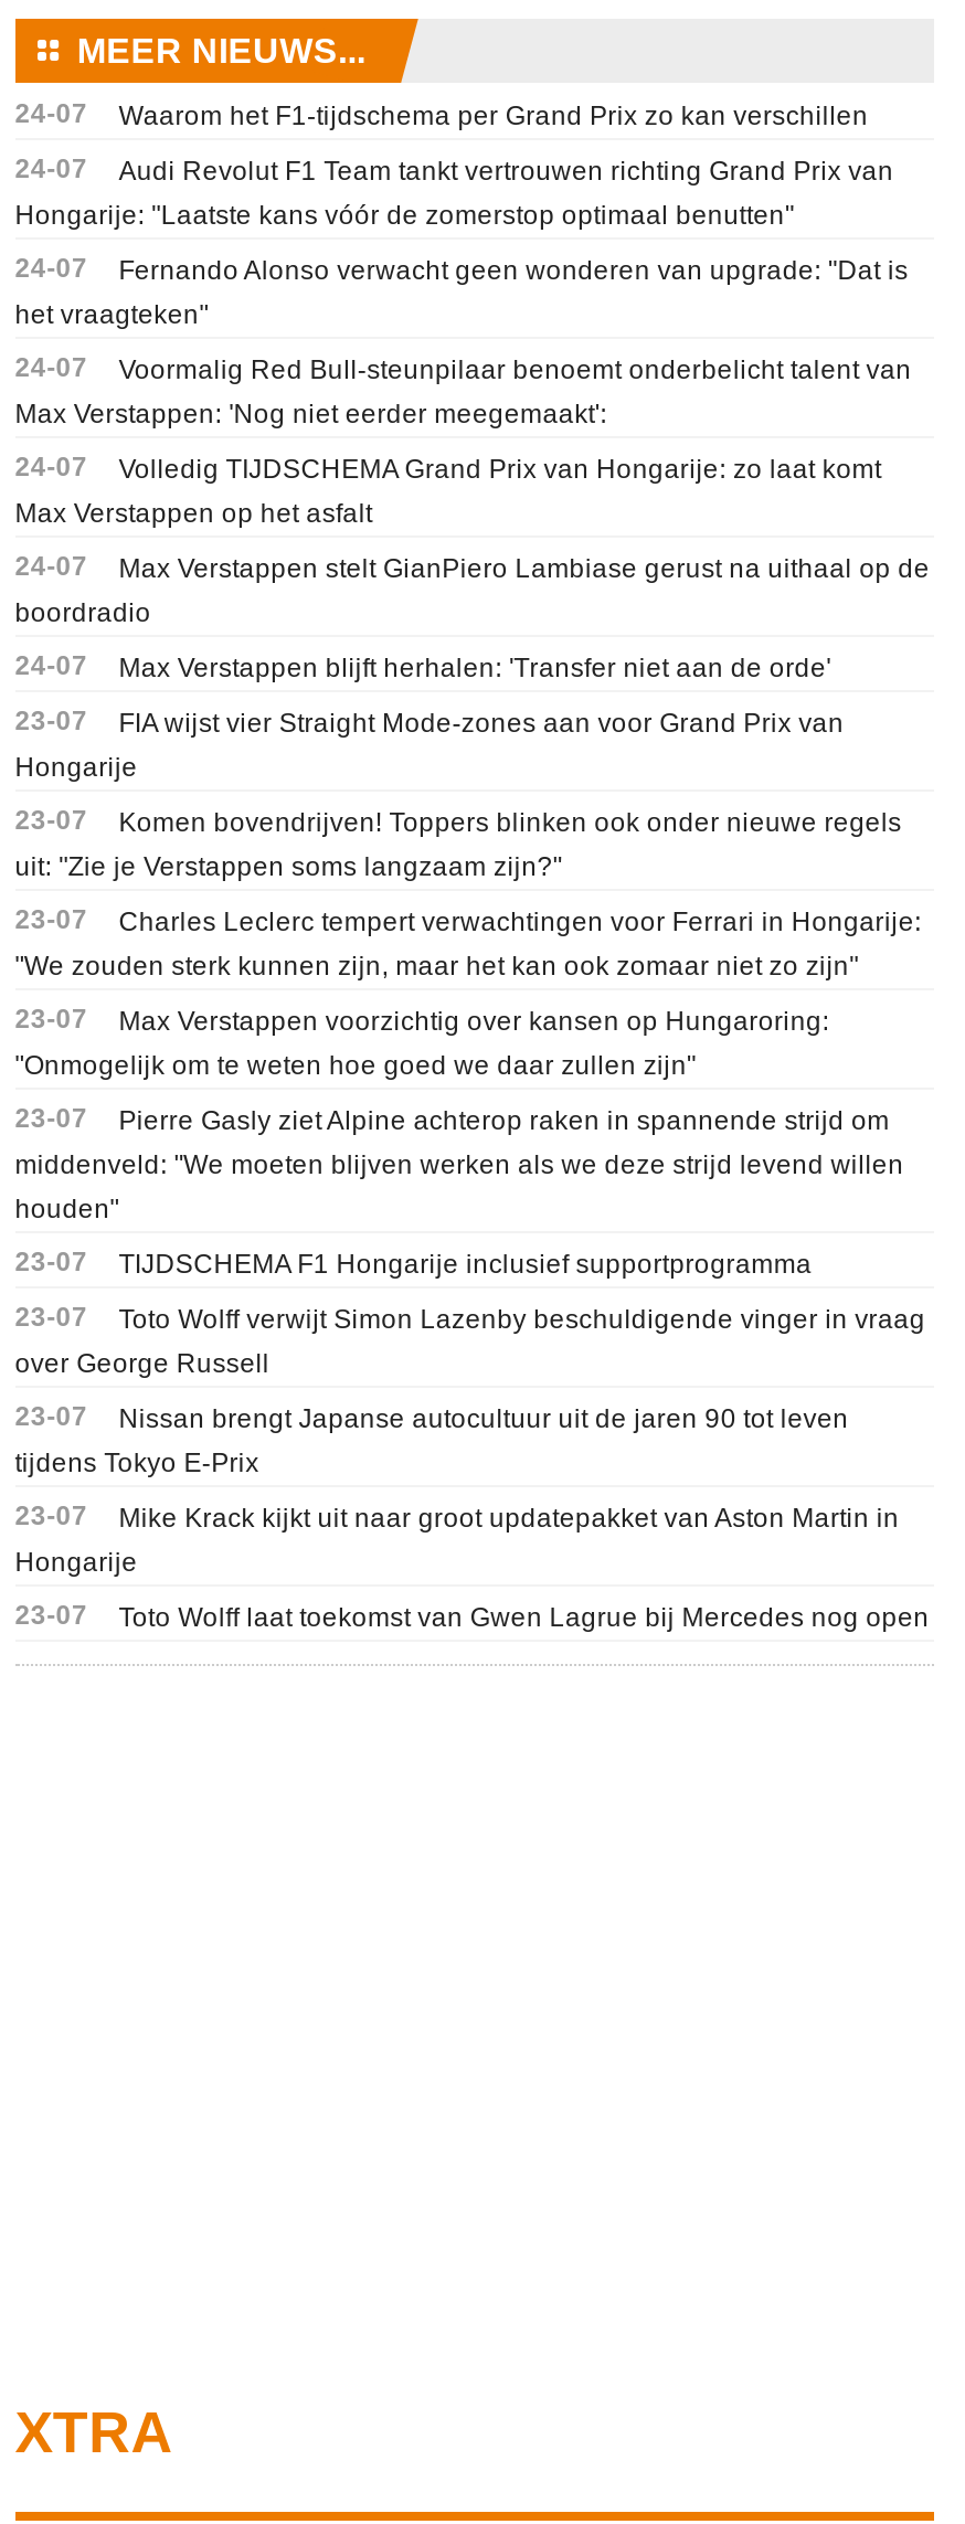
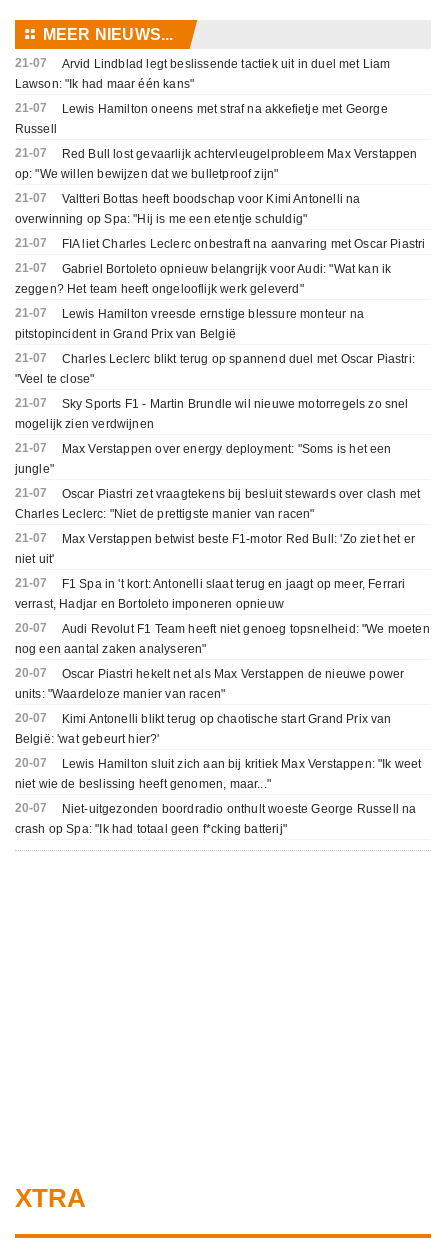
[15,99,930,1634] 24-07 | Waarom het F1-tijdschema per Grand Prix zo kan verschillen | 24-07 | Audi Revolut F1 Team tankt vertrouwen richting Grand Prix van | Hongarije: "Laatste kans vóór de zomerstop optimaal benutten" | 24-07 | Fernando Alonso verwacht geen wonderen van upgrade: "Dat is | het vraagteken" | 24-07 | Voormalig Red Bull-steunpilaar benoemt onderbelicht talent van | Max Verstappen: 'Nog niet eerder meegemaakt': | 24-07 | Volledig TIJDSCHEMA Grand Prix van Hongarije: zo laat komt | Max Verstappen op het asfalt | 24-07 | Max Verstappen stelt GianPiero Lambiase gerust na uithaal op de | boordradio | 24-07 | Max Verstappen blijft herhalen: 'Transfer niet aan de orde' | 23-07 | FIA wijst vier Straight Mode-zones aan voor Grand Prix van | Hongarije | 23-07 | Komen bovendrijven! Toppers blinken ook onder nieuwe regels | uit: "Zie je Verstappen soms langzaam zijn?" | 23-07 | Charles Leclerc tempert verwachtingen voor Ferrari in Hongarije: | "We zouden sterk kunnen zijn, maar het kan ook zomaar niet zo zijn" | 23-07 | Max Verstappen voorzichtig over kansen op Hungaroring: | "Onmogelijk om te weten hoe goed we daar zullen zijn" | 23-07 | Pierre Gasly ziet Alpine achterop raken in spannende strijd om | middenveld: "We moeten blijven werken als we deze strijd levend willen | houden" | 23-07 | TIJDSCHEMA F1 Hongarije inclusief supportprogramma | 23-07 | Toto Wolff verwijt Simon Lazenby beschuldigende vinger in vraag | over George Russell | 23-07 | Nissan brengt Japanse autocultuur uit de jaren 90 tot leven | tijdens Tokyo E-Prix | 23-07 | Mike Krack kijkt uit naar groot updatepakket van Aston Martin in | Hongarije | 23-07 | Toto Wolff laat toekomst van Gwen Lagrue bij Mercedes nog open -> [15,56,430,836] 21-07 | Arvid Lindblad legt beslissende tactiek uit in duel met Liam | Lawson: "Ik had maar één kans" | 21-07 | Lewis Hamilton oneens met straf na akkefietje met George | Russell | 21-07 | Red Bull lost gevaarlijk achtervleugelprobleem Max Verstappen | op: "We willen bewijzen dat we bulletproof zijn" | 21-07 | Valtteri Bottas heeft boodschap voor Kimi Antonelli na | overwinning op Spa: "Hij is me een etentje schuldig" | 21-07 | FIA liet Charles Leclerc onbestraft na aanvaring met Oscar Piastri | 21-07 | Gabriel Bortoleto opnieuw belangrijk voor Audi: "Wat kan ik | zeggen? Het team heeft ongelooflijk werk geleverd" | 21-07 | Lewis Hamilton vreesde ernstige blessure monteur na | pitstopincident in Grand Prix van België | 21-07 | Charles Leclerc blikt terug op spannend duel met Oscar Piastri: | "Veel te close" | 21-07 | Sky Sports F1 - Martin Brundle wil nieuwe motorregels zo snel | mogelijk zien verdwijnen | 21-07 | Max Verstappen over energy deployment: "Soms is het een | jungle" | 21-07 | Oscar Piastri zet vraagtekens bij besluit stewards over clash met | Charles Leclerc: "Niet de prettigste manier van racen" | 21-07 | Max Verstappen betwist beste F1-motor Red Bull: 'Zo ziet het er | niet uit' | 21-07 | F1 Spa in 't kort: Antonelli slaat terug en jaagt op meer, Ferrari | verrast, Hadjar en Bortoleto imponeren opnieuw | 20-07 | Audi Revolut F1 Team heeft niet genoeg topsnelheid: "We moeten | nog een aantal zaken analyseren" | 20-07 | Oscar Piastri hekelt net als Max Verstappen de nieuwe power | units: "Waardeloze manier van racen" | 20-07 | Kimi Antonelli blikt terug op chaotische start Grand Prix van | België: 'wat gebeurt hier?' | 20-07 | Lewis Hamilton sluit zich aan bij kritiek Max Verstappen: "Ik weet | niet wie de beslissing heeft genomen, maar..." | 20-07 | Niet-uitgezonden boordradio onthult woeste George Russell na | crash op Spa: "Ik had totaal geen f*cking batterij"

